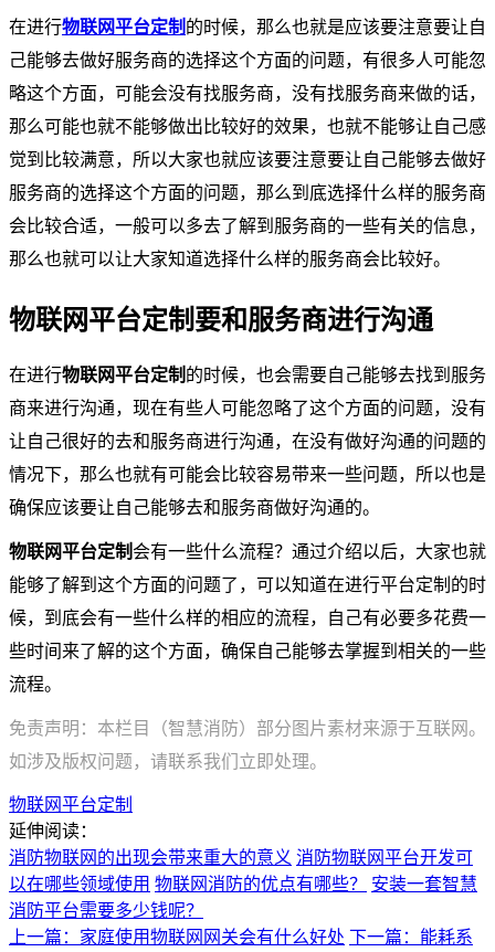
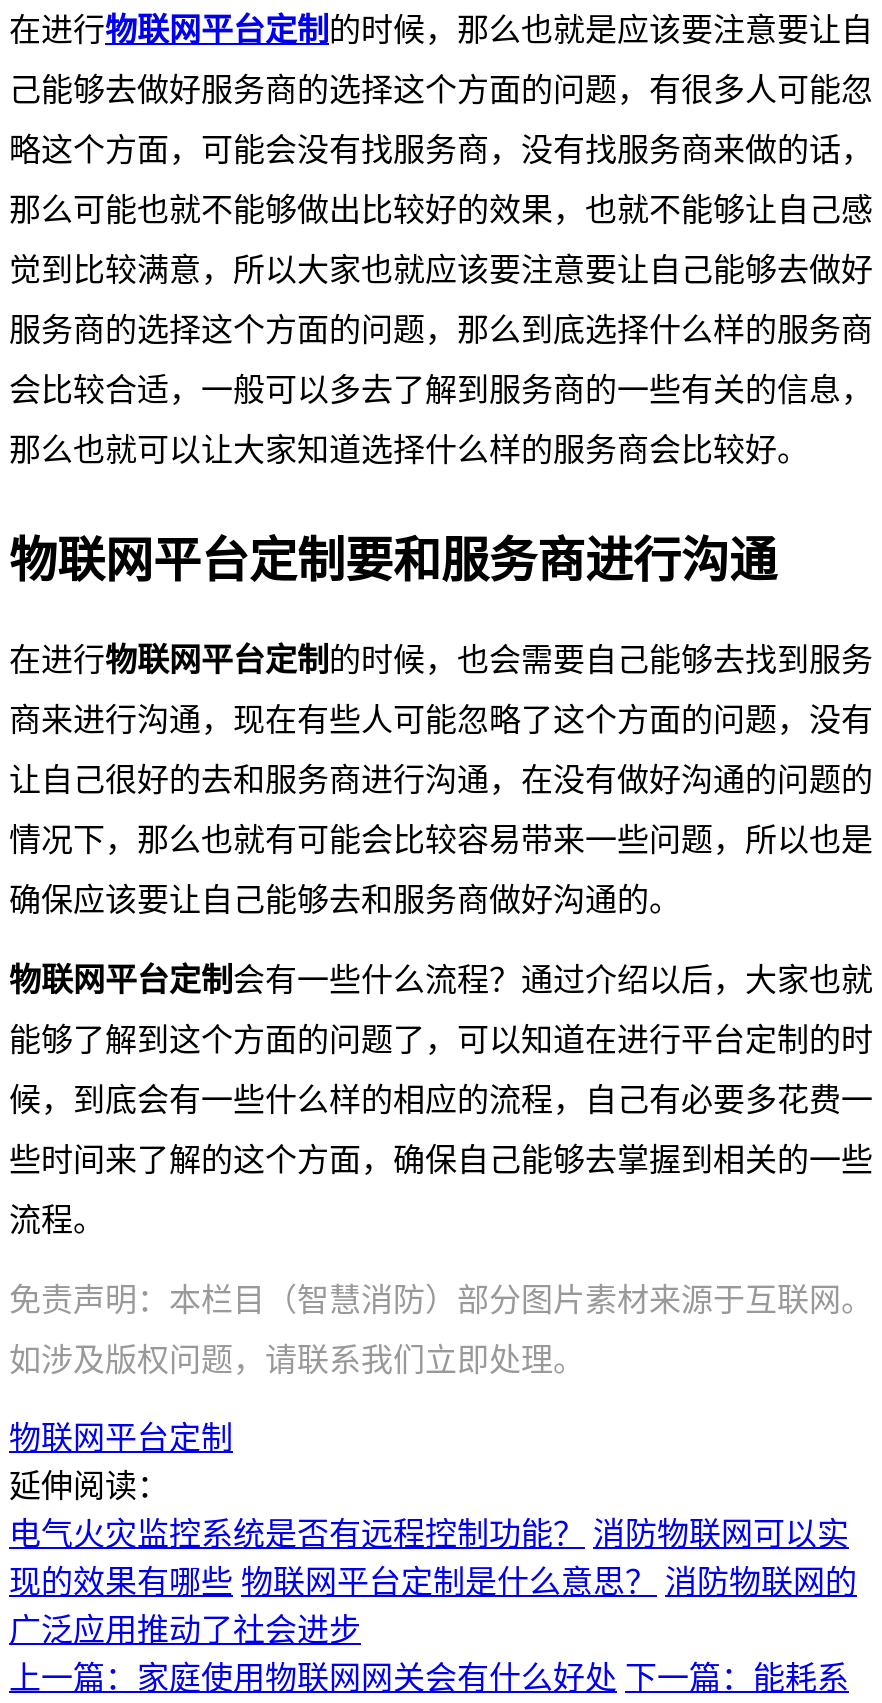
[9,848,477,919] 消防物联网的出现会带来重大的意义 消防物联网平台开发可 | 以在哪些领域使用 物联网消防的优点有哪些？ 安装一套智慧 | 消防平台需要多少钱呢？ -> [9,1516,857,1646] 电气火灾监控系统是否有远程控制功能？ 消防物联网可以实 | 现的效果有哪些 物联网平台定制是什么意思？ 消防物联网的 | 广泛应用推动了社会进步

